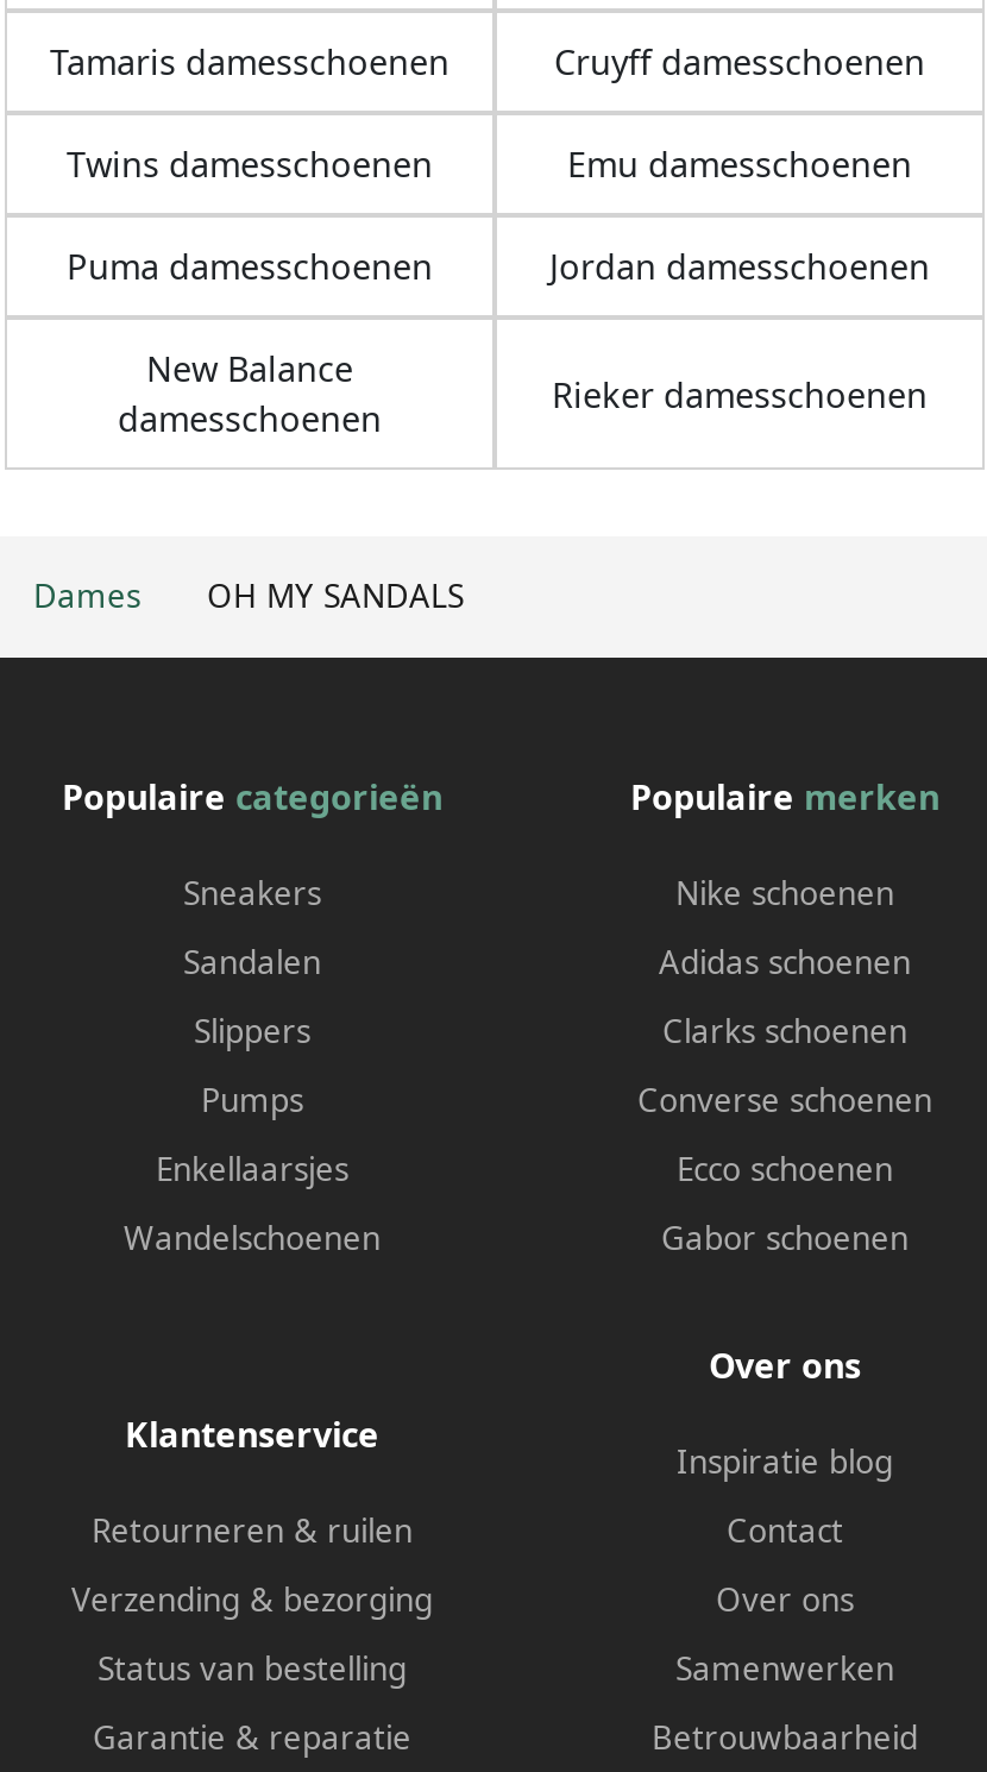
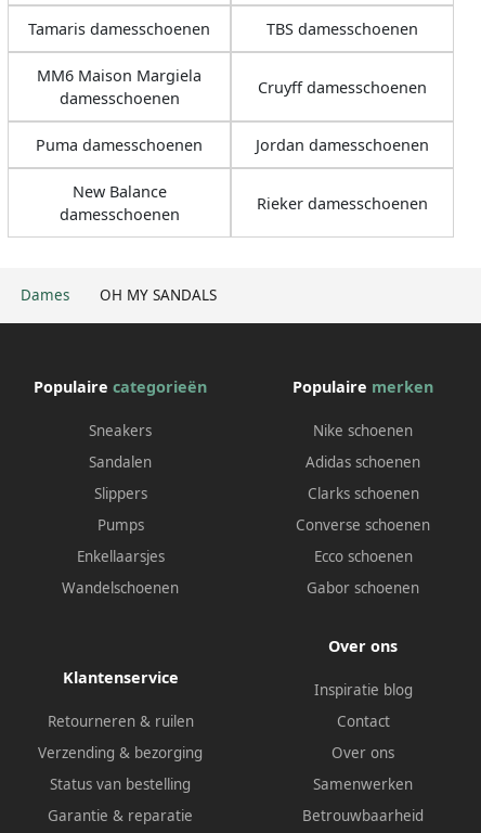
moved [554,40,925,86] -> [258,77,427,98]: Cruyff damesschoenen
none -> [37,19,418,109] TBS damesschoenen | MM6 Maison Margiela | damesschoenen
[67,143,912,188] Twins damesschoenen | Emu damesschoenen -> none

